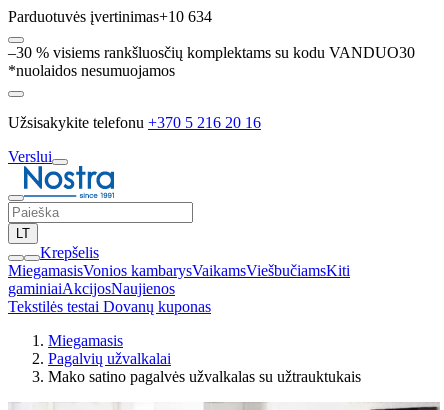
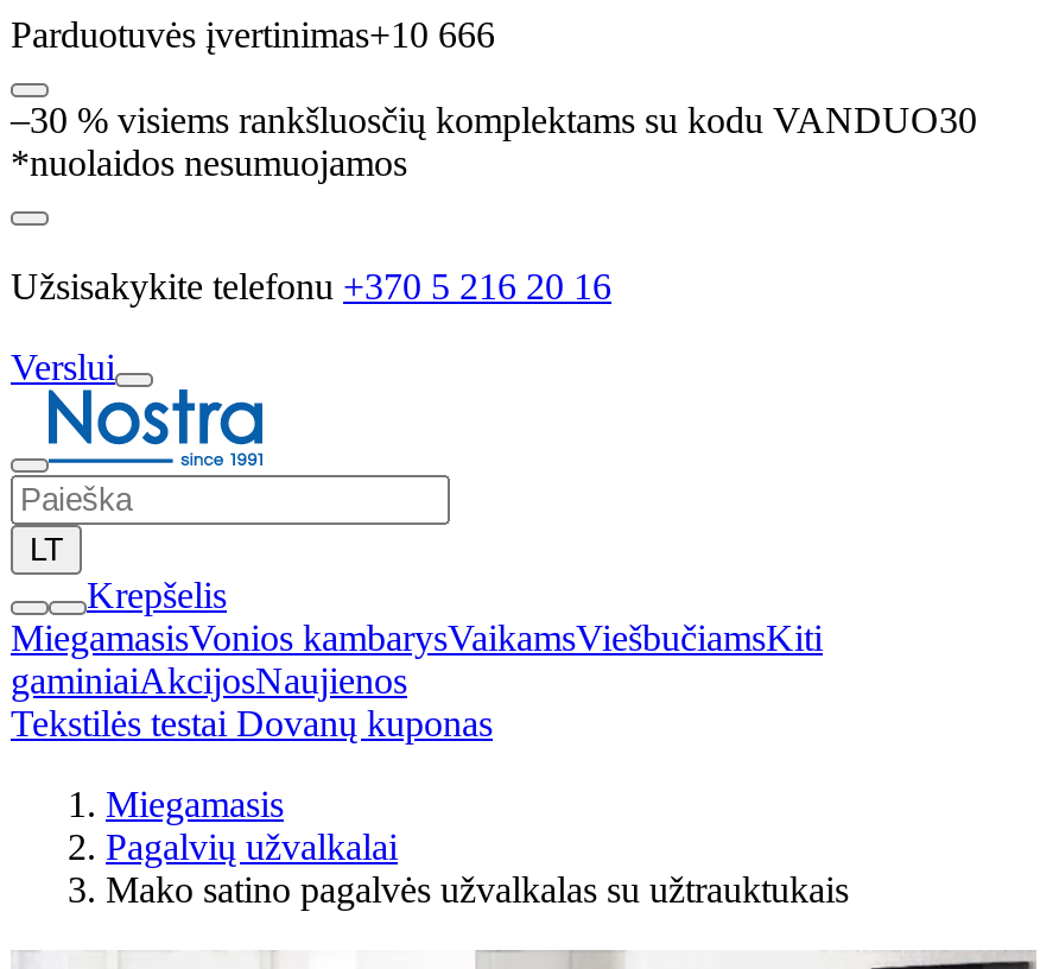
[8,8,212,25] Parduotuvės įvertinimas+10 634 -> [11,14,495,55] Parduotuvės įvertinimas+10 666

